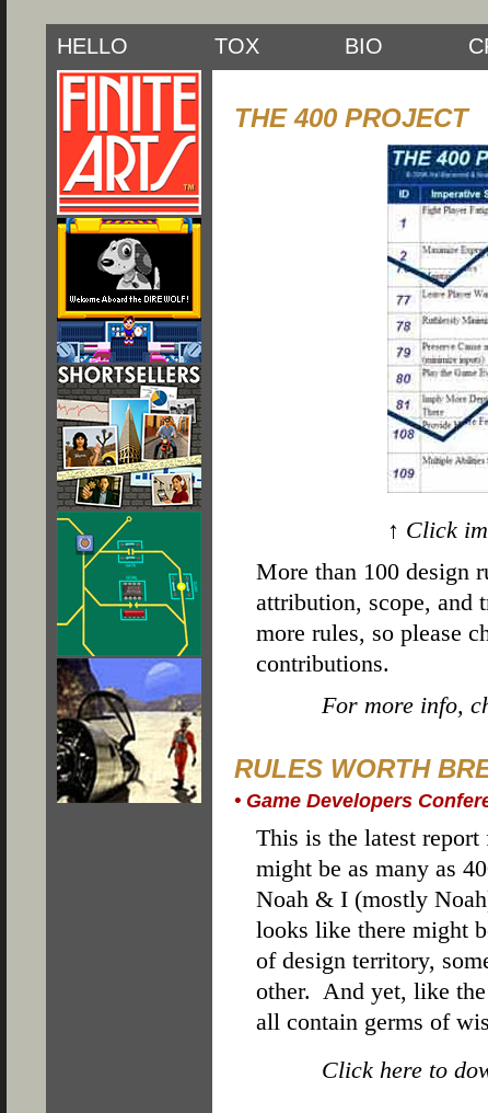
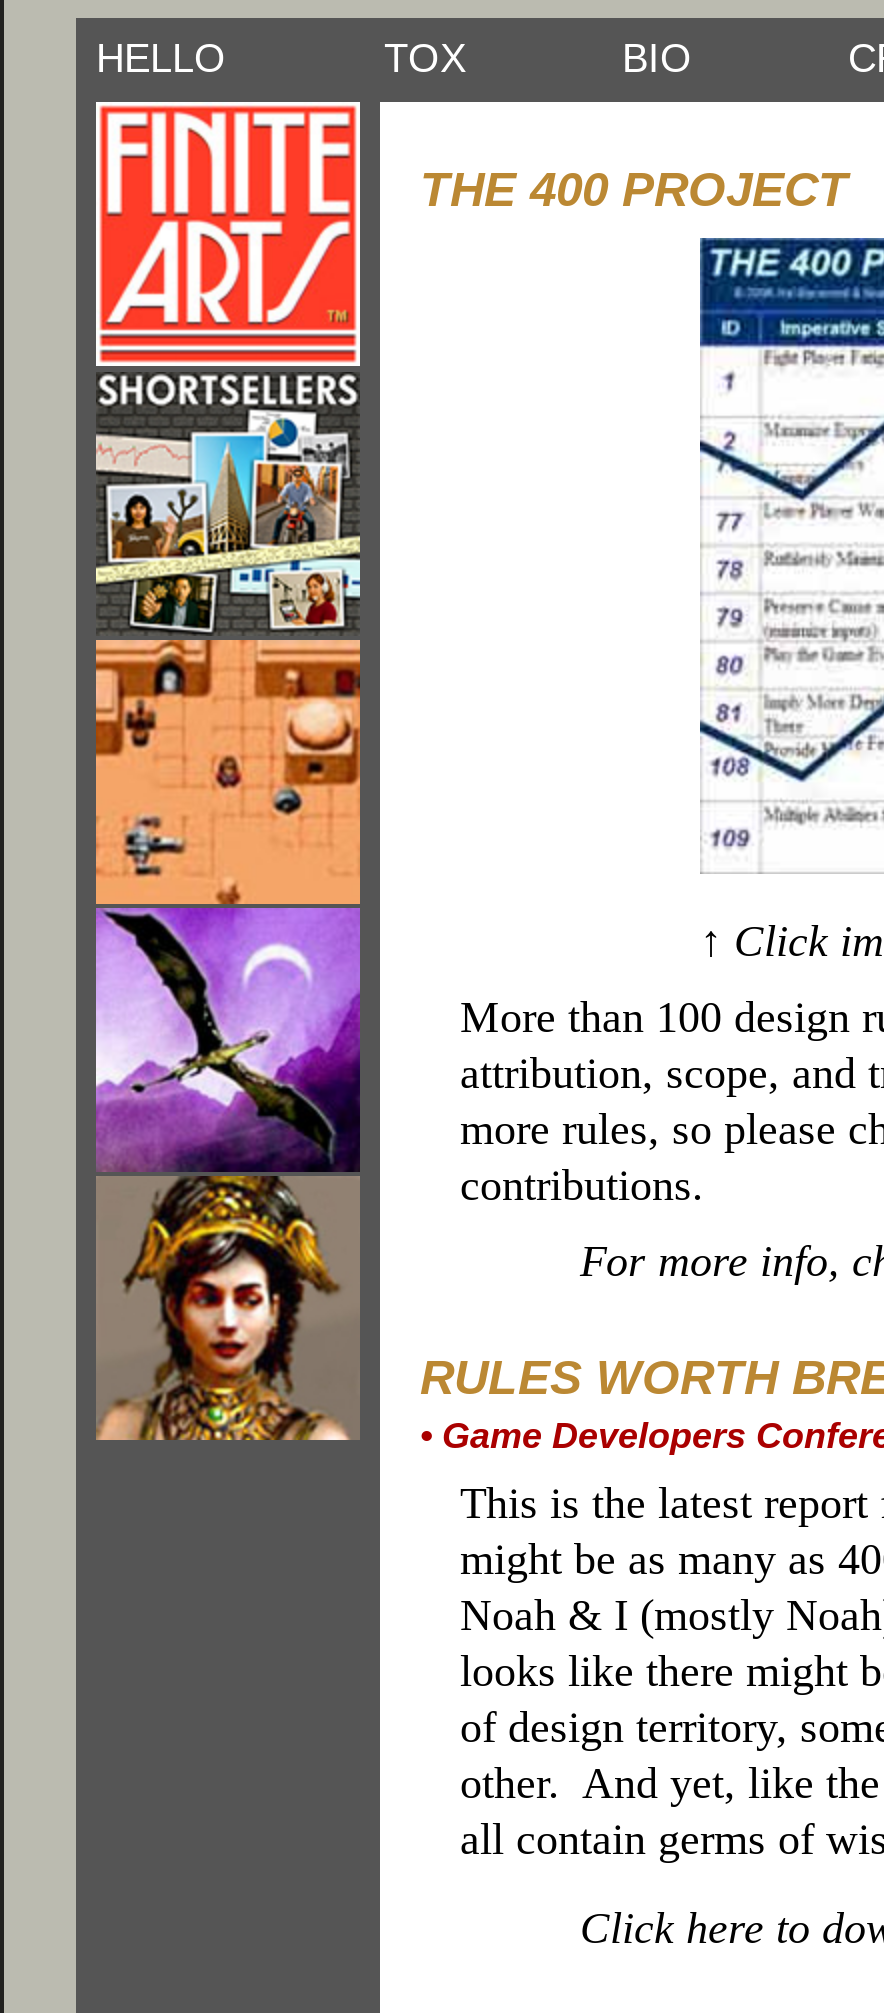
[56,217,202,804] [image] -> [94,372,362,1442] [image]

